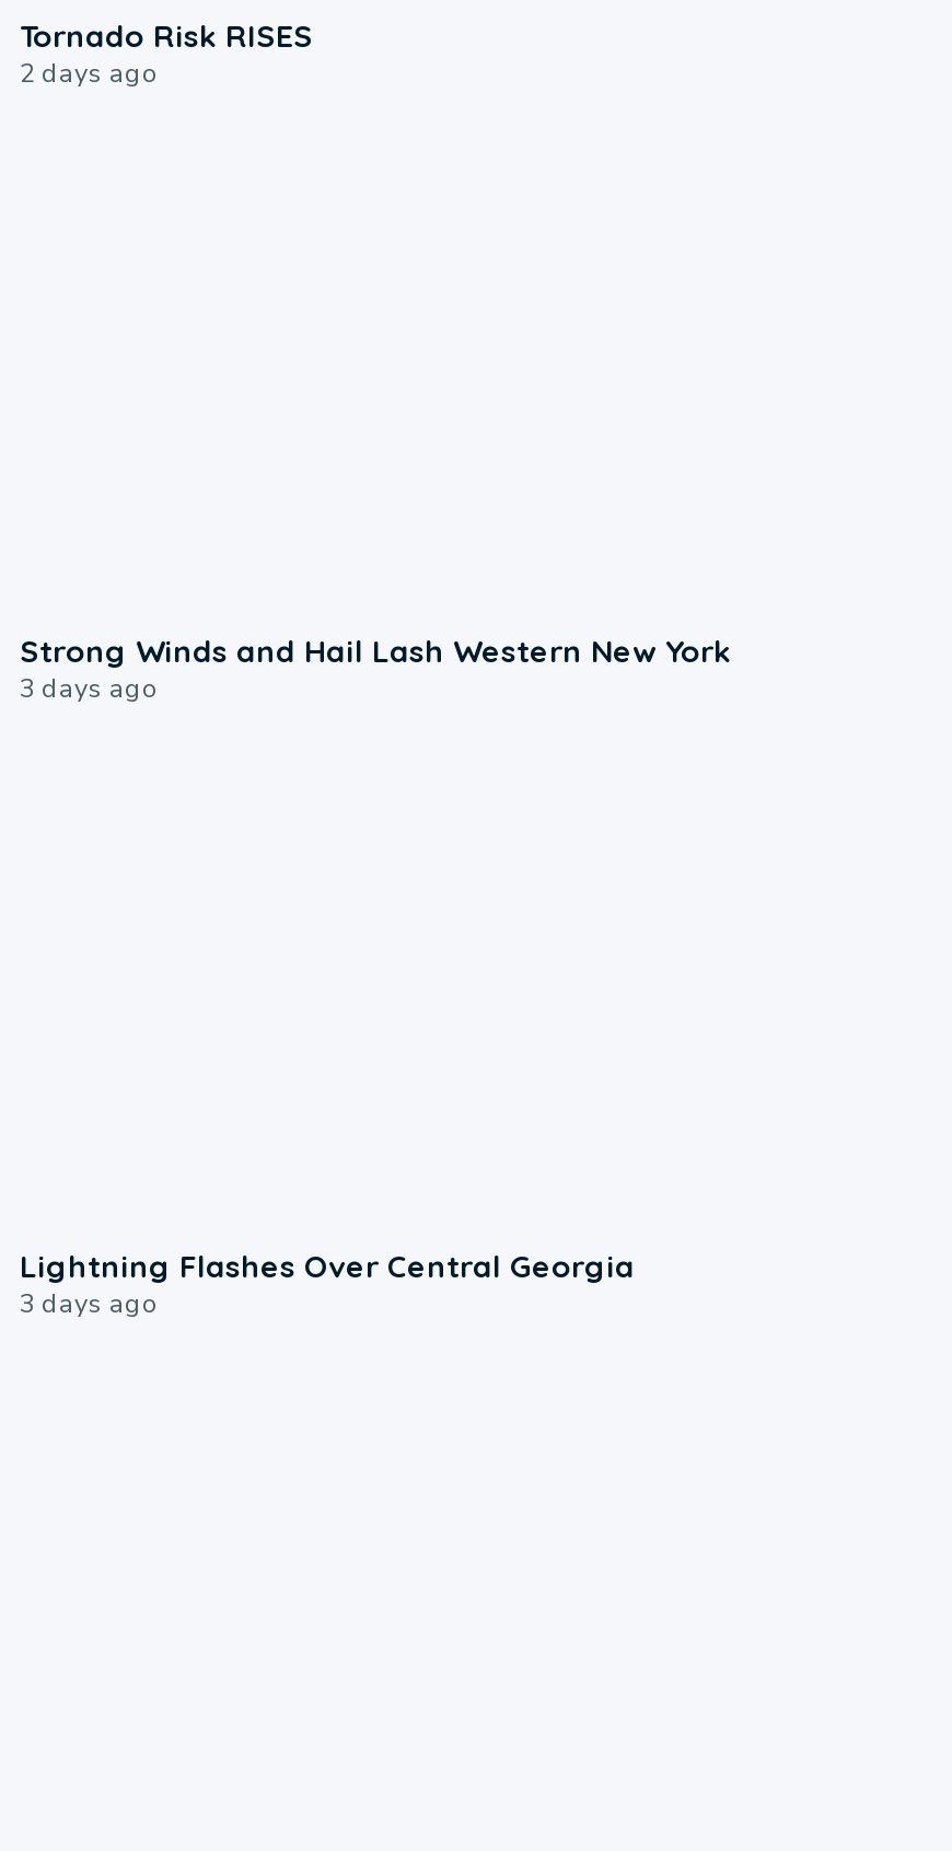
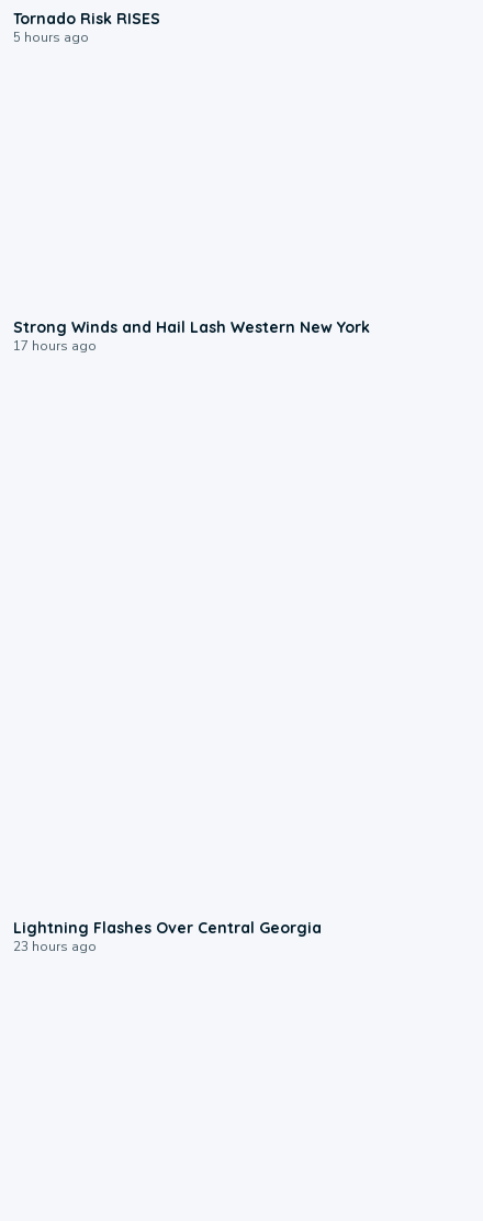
[19,56,160,91] 2 days ago -> [14,29,89,46] 5 hours ago
[19,671,160,706] 3 days ago -> [14,337,97,355] 17 hours ago
[19,1287,160,1322] 3 days ago -> [14,938,97,955] 23 hours ago

